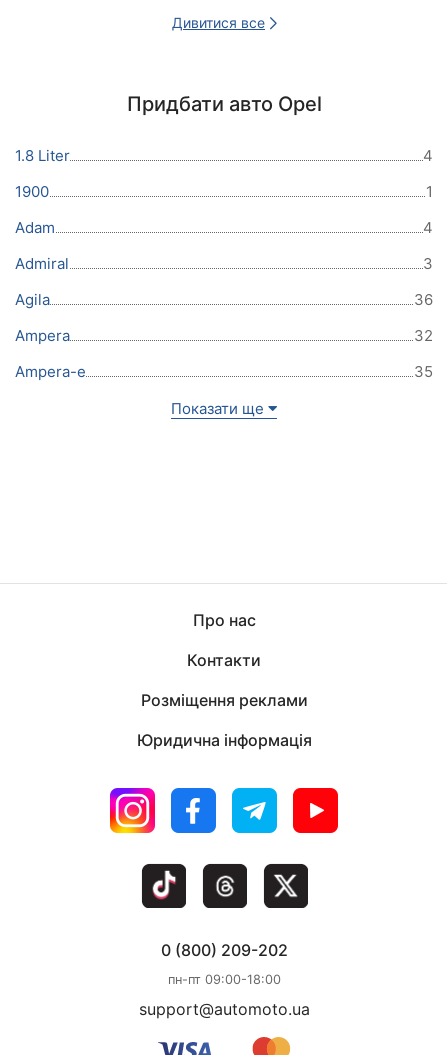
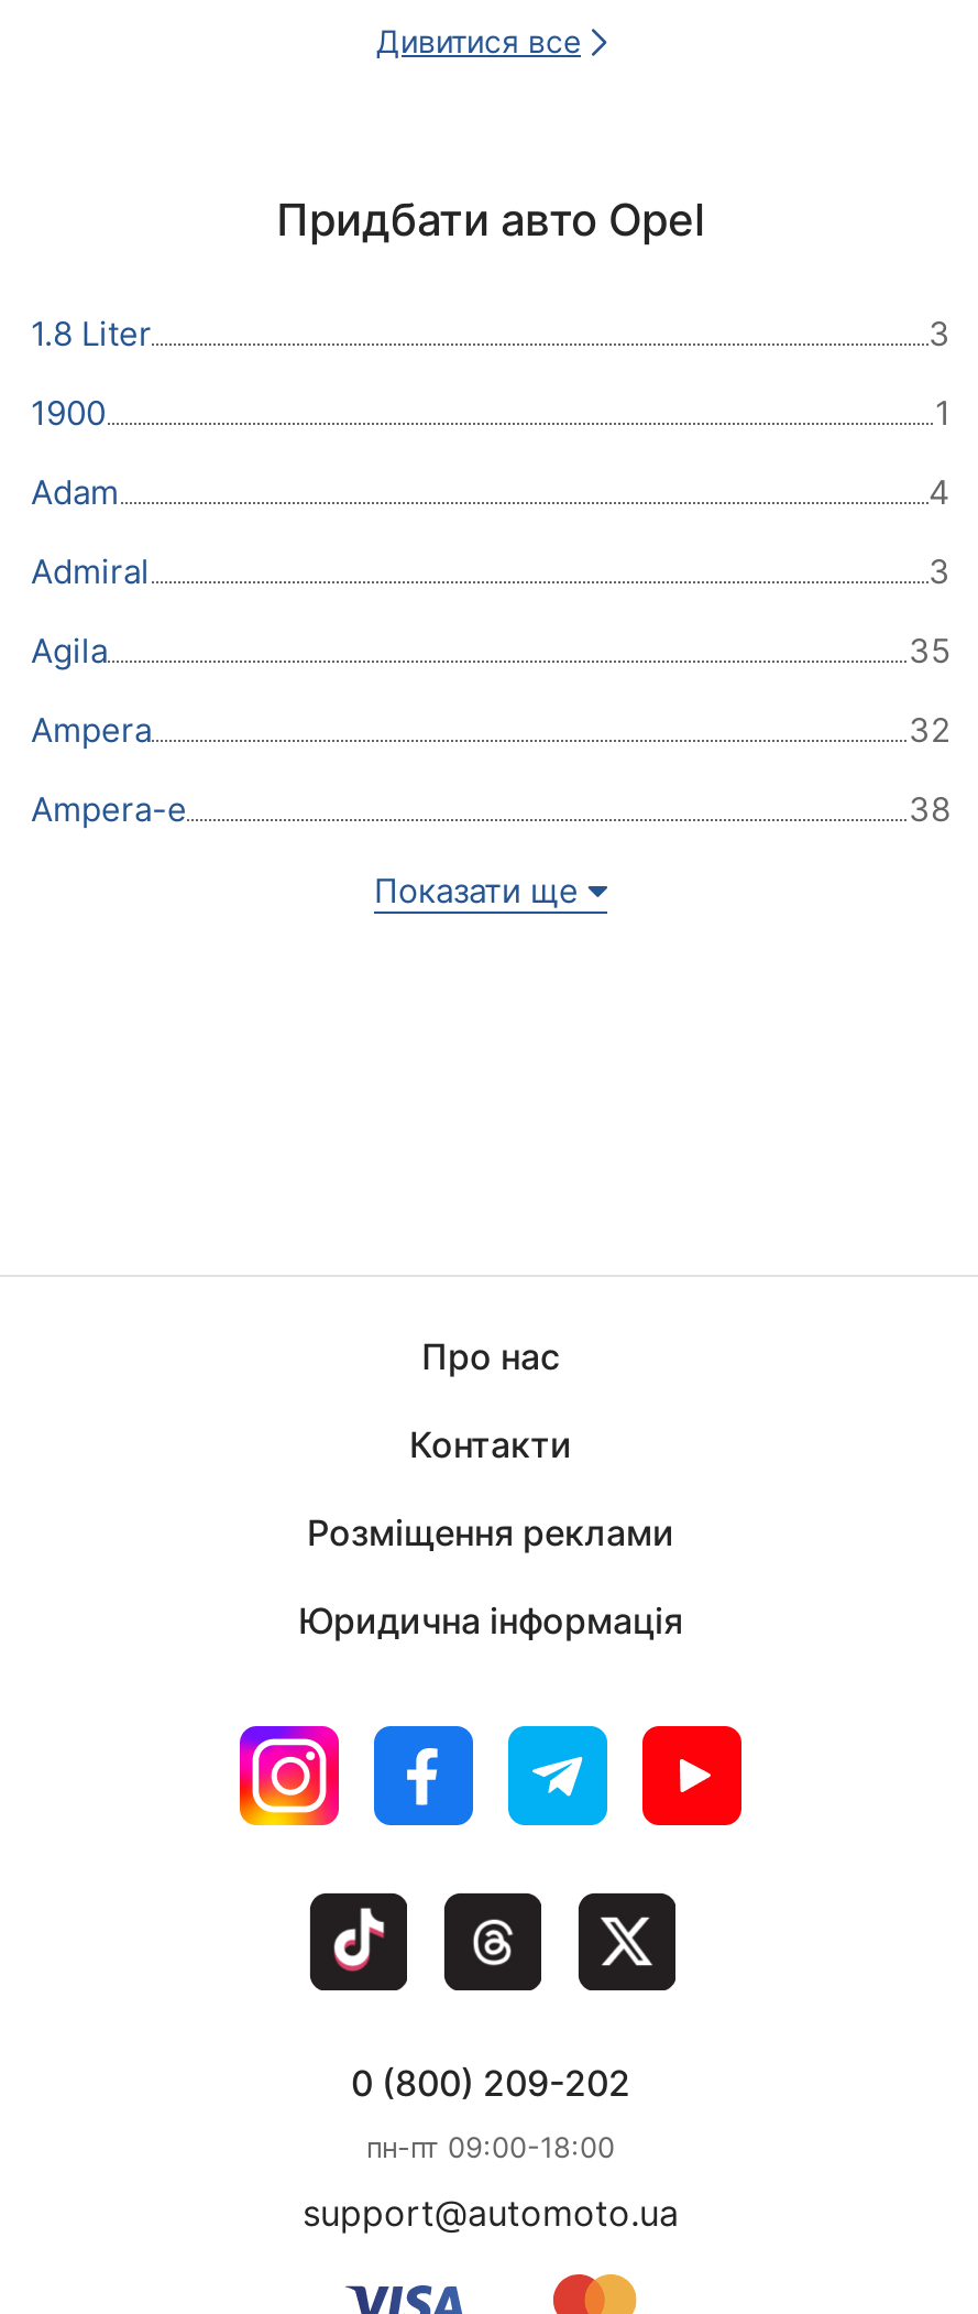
[423,146,433,165] 4 -> [928,313,950,355] 3
[414,290,433,309] 36 -> [909,630,950,672] 35
[414,362,433,381] 35 -> [909,789,950,830] 38

